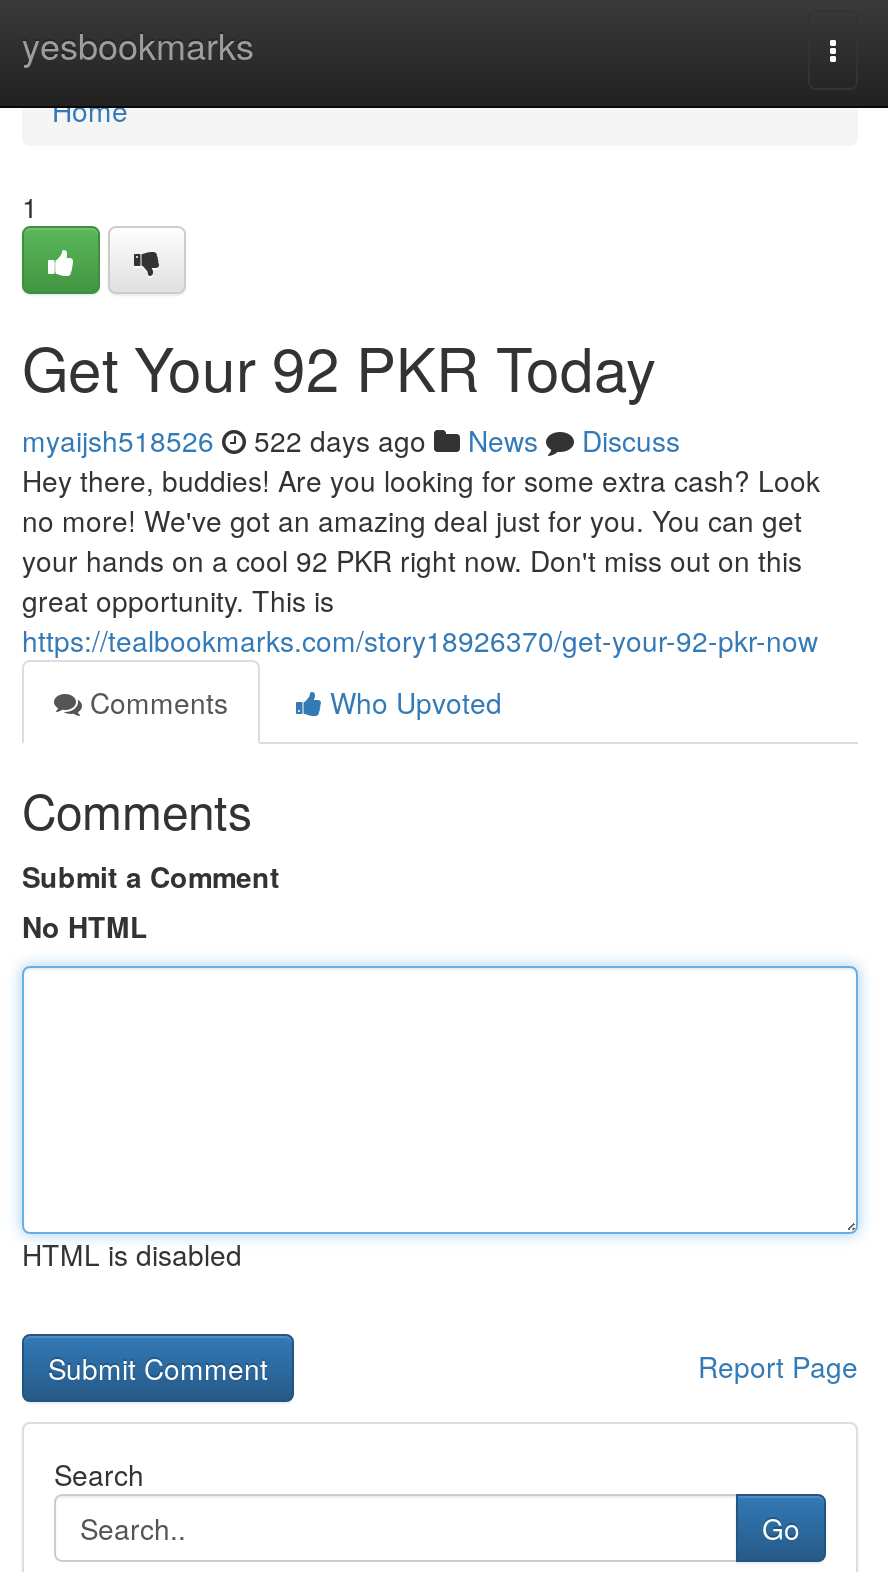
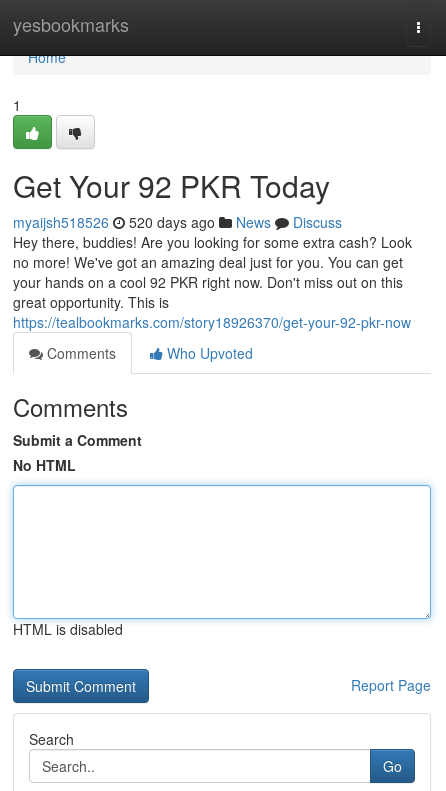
[22,420,680,460] myaijsh518526 522 days ago News Discuss -> [13,212,342,232] myaijsh518526 520 days ago News Discuss

